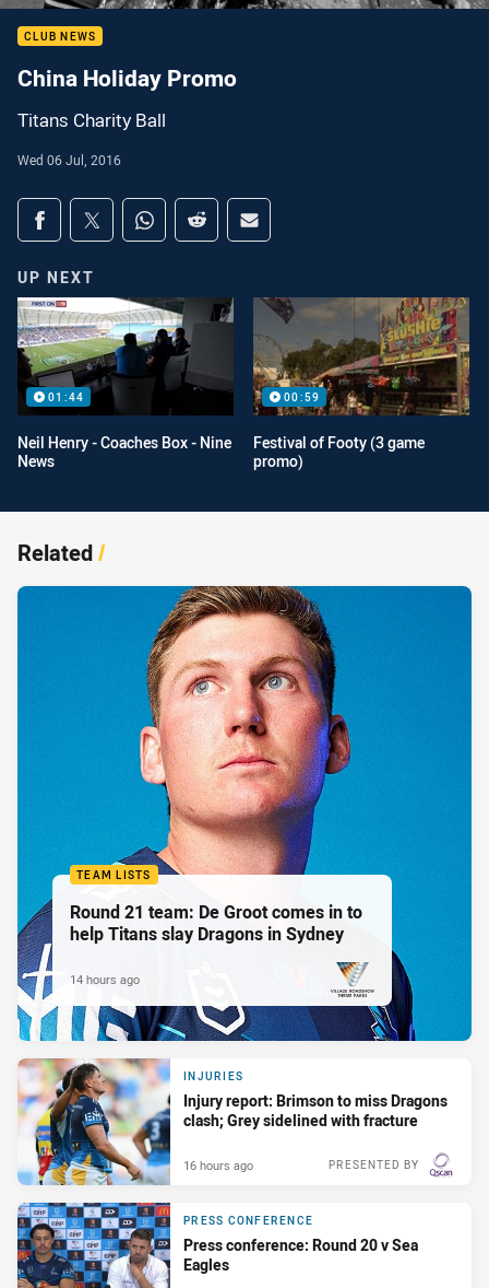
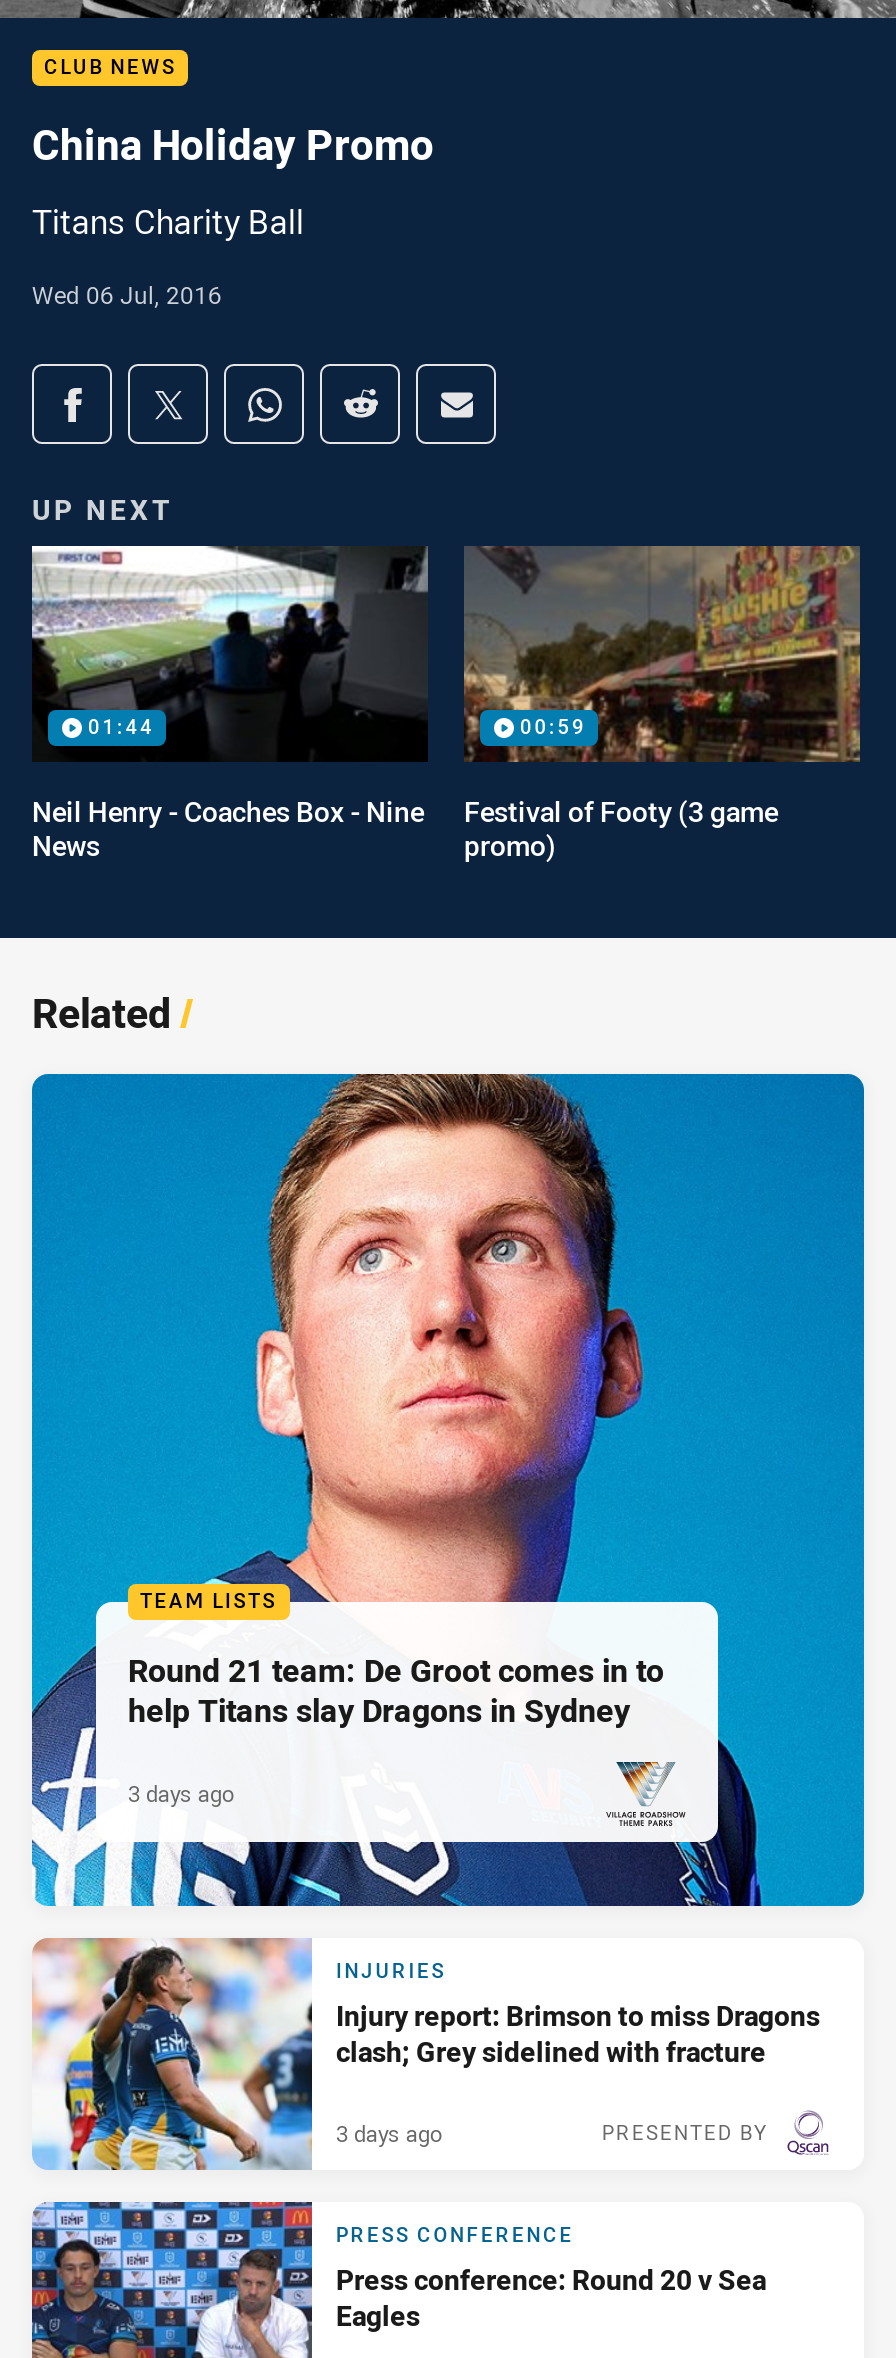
[70,971,140,987] 14 hours ago -> [128,1778,234,1808] 3 days ago
[183,1157,253,1173] 16 hours ago -> [336,2118,442,2148] 3 days ago

